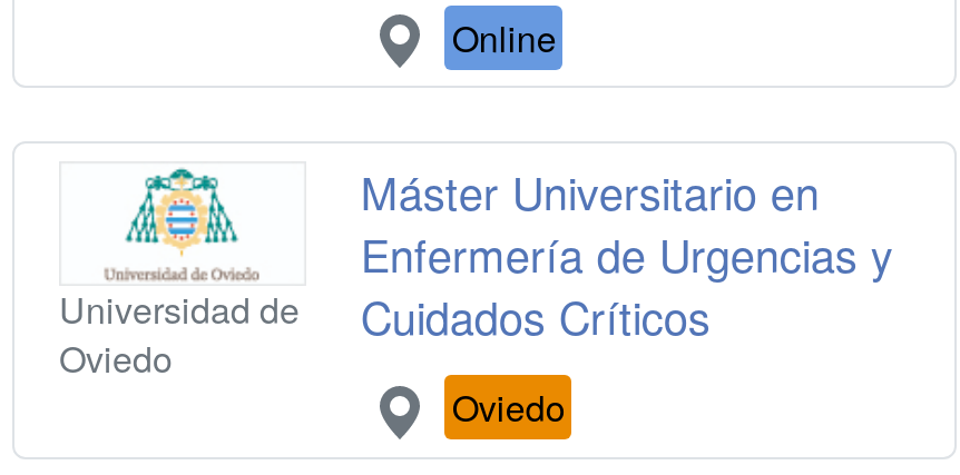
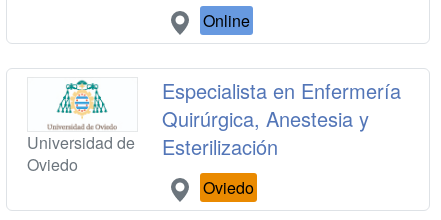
[360,160,893,349] Máster Universitario en | Enfermería de Urgencias y | Cuidados Críticos -> [162,76,401,161] Especialista en Enfermería | Quirúrgica, Anestesia y | Esterilización

